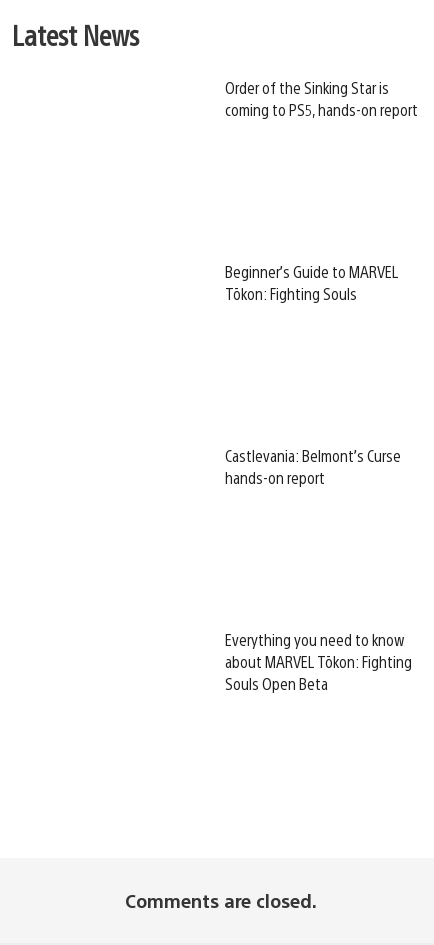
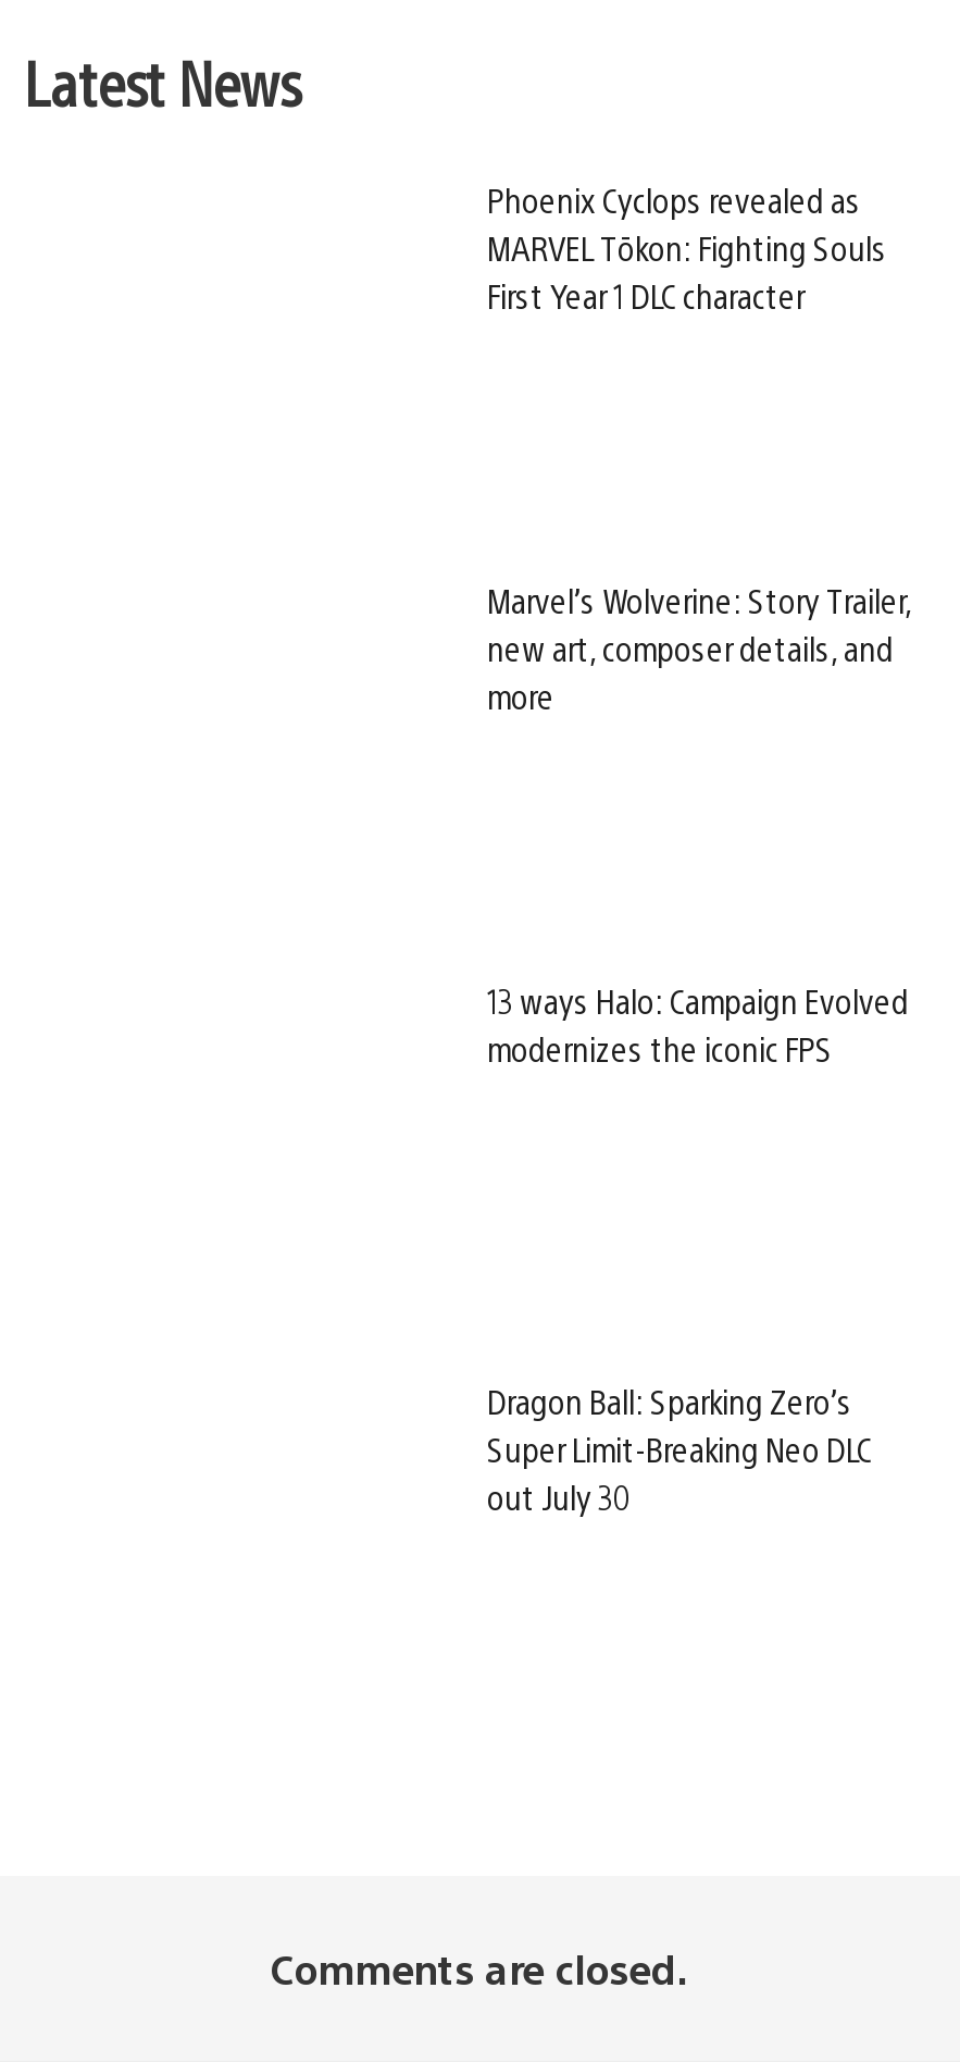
[225,77,418,120] Order of the Sinking Star is | coming to PS5, hands-on report -> [487,175,887,316] Phoenix Cyclops revealed as | MARVEL Tōkon: Fighting Souls | First Year 1 DLC character
[225,261,398,304] Beginner’s Guide to MARVEL | Tōkon: Fighting Souls -> [487,575,911,717] Marvel’s Wolverine: Story Trailer, | new art, composer details, and | more
[225,445,401,488] Castlevania: Belmont’s Curse | hands-on report -> [487,976,909,1069] 13 ways Halo: Campaign Evolved | modernizes the iconic FPS
[225,629,412,694] Everything you need to know | about MARVEL Tōkon: Fighting | Souls Open Beta -> [487,1376,872,1518] Dragon Ball: Sparking Zero’s | Super Limit-Breaking Neo DLC | out July 30

